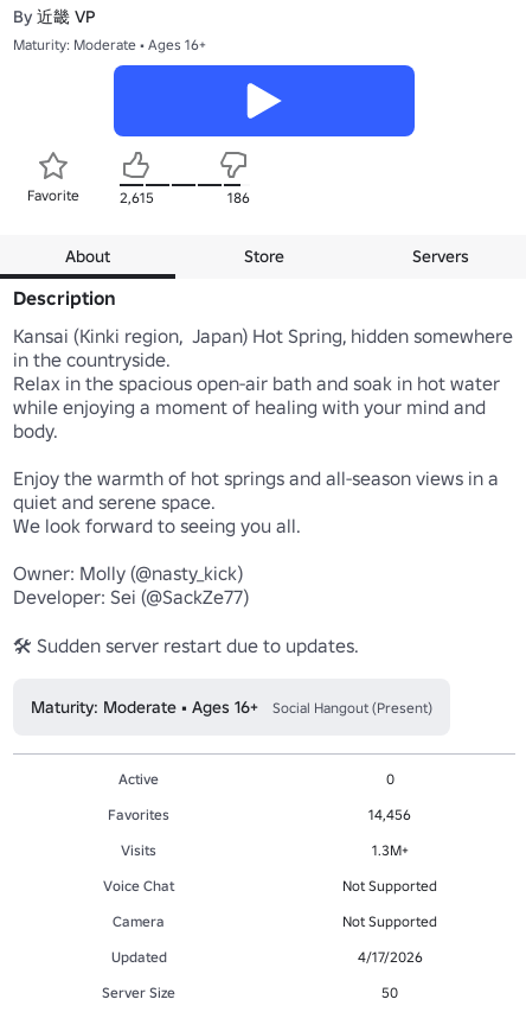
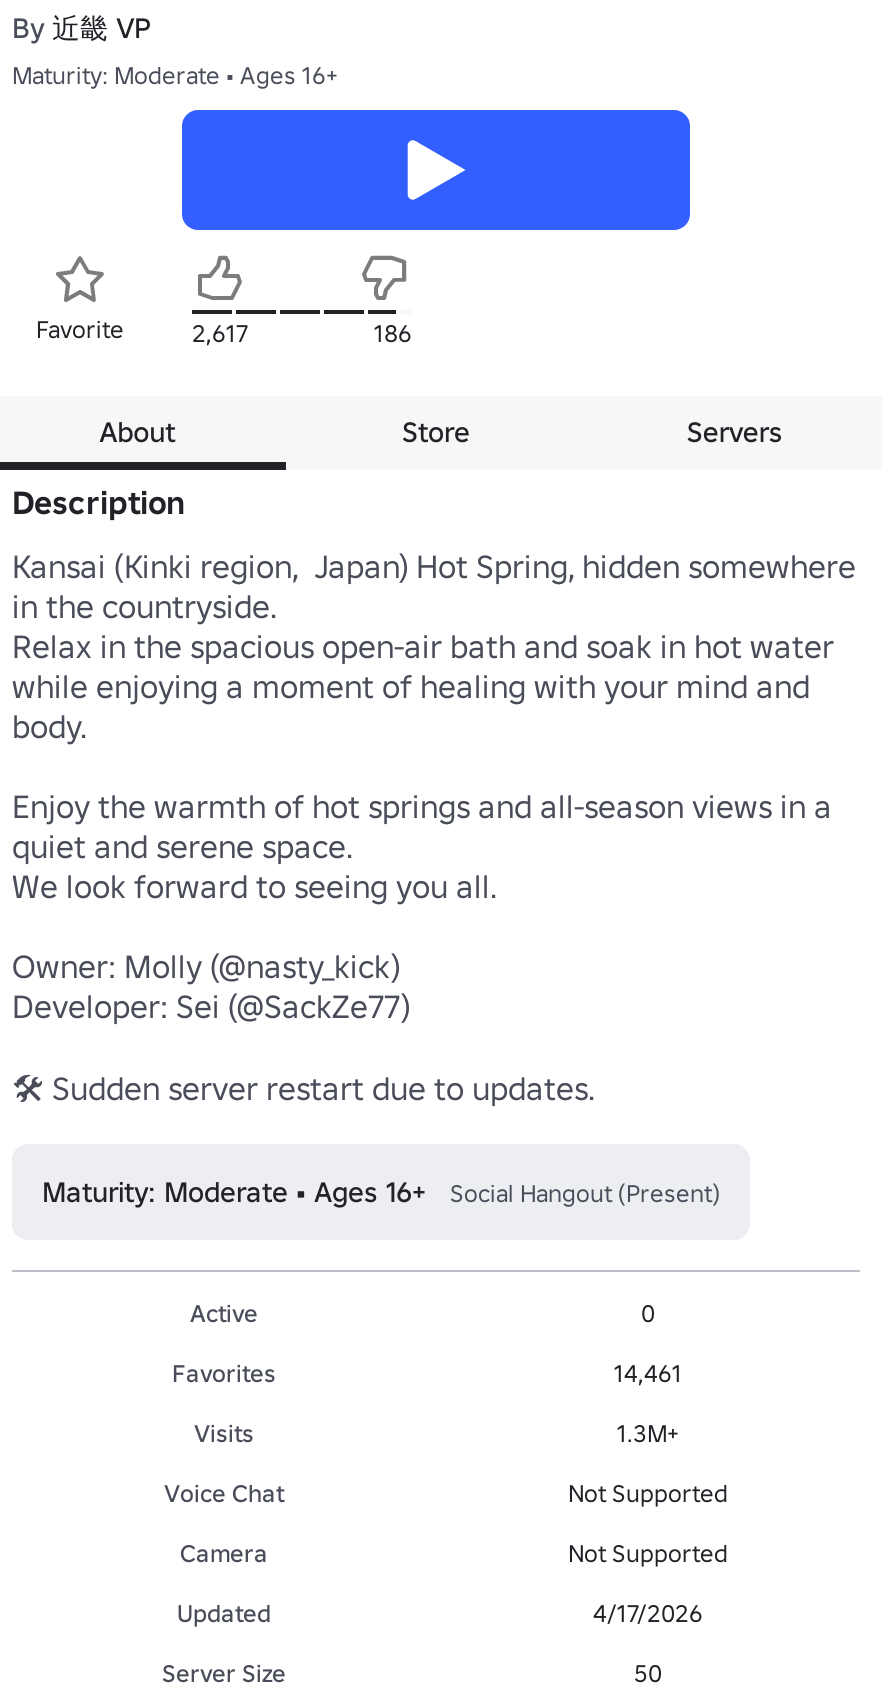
[120,188,154,206] 2,615 -> [192,317,248,347] 2,617
[368,805,411,823] 14,456 -> [614,1357,682,1387] 14,461

